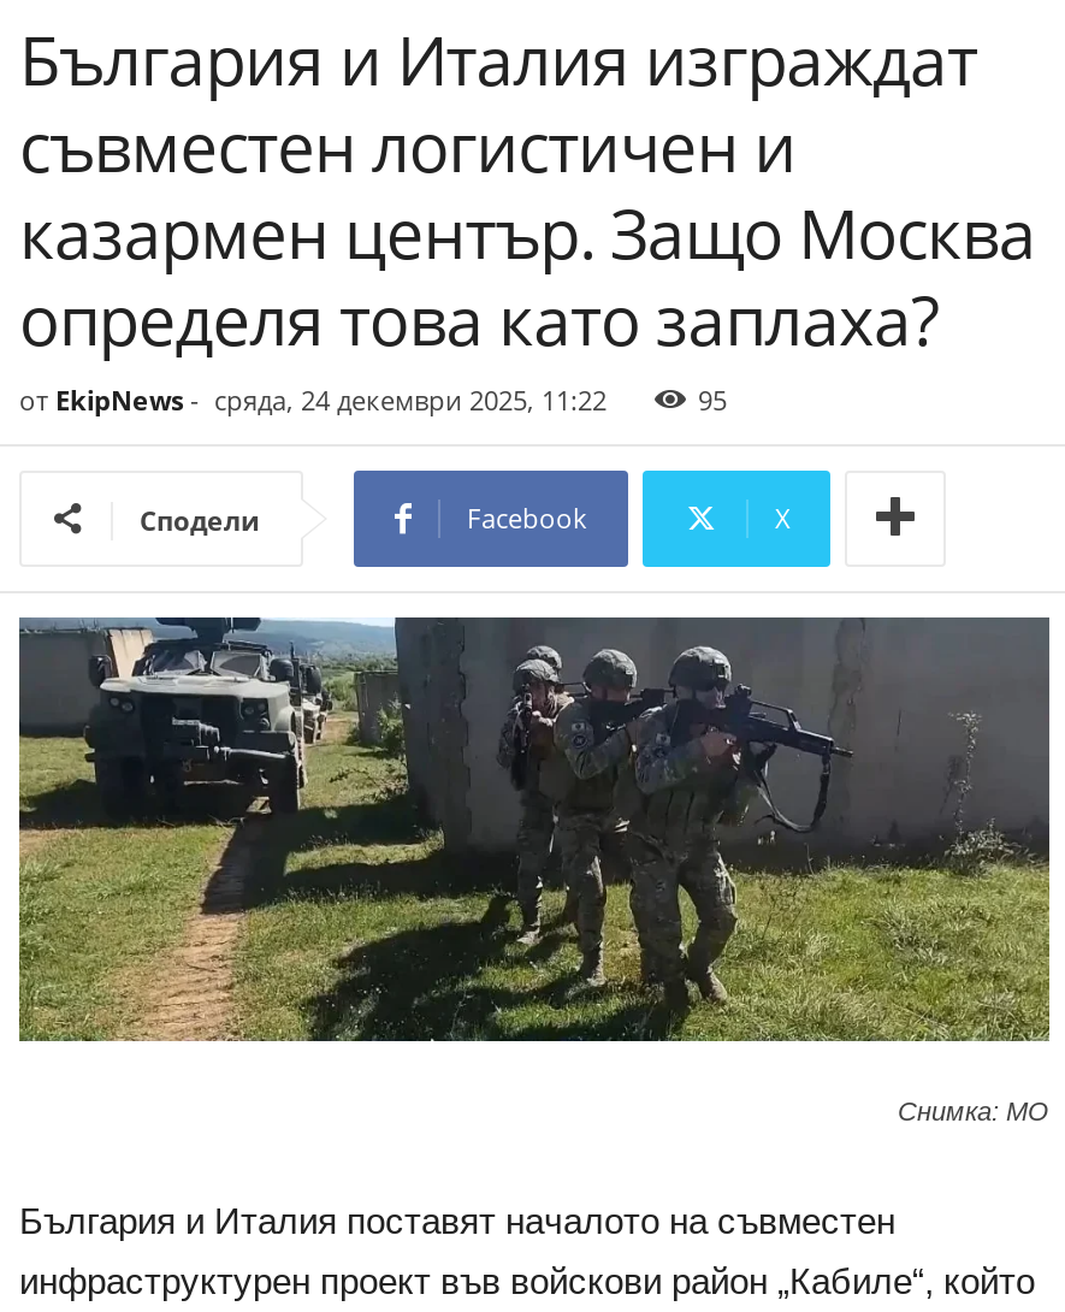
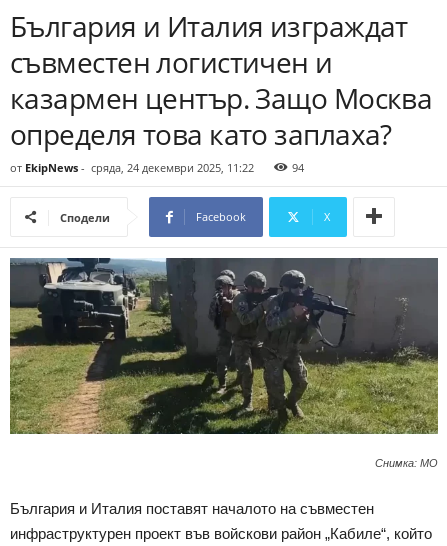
[698,382,727,418] 95 -> [292,160,304,175] 94

